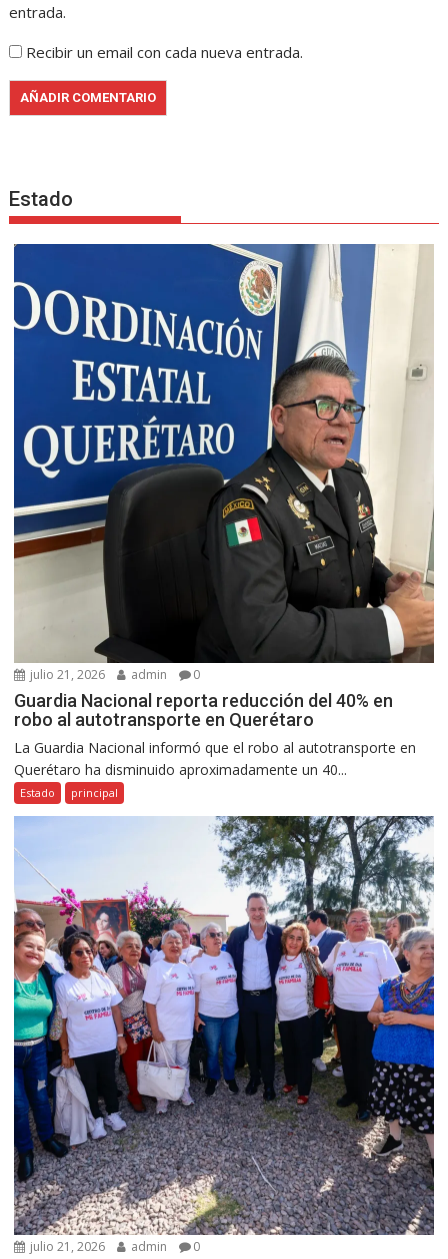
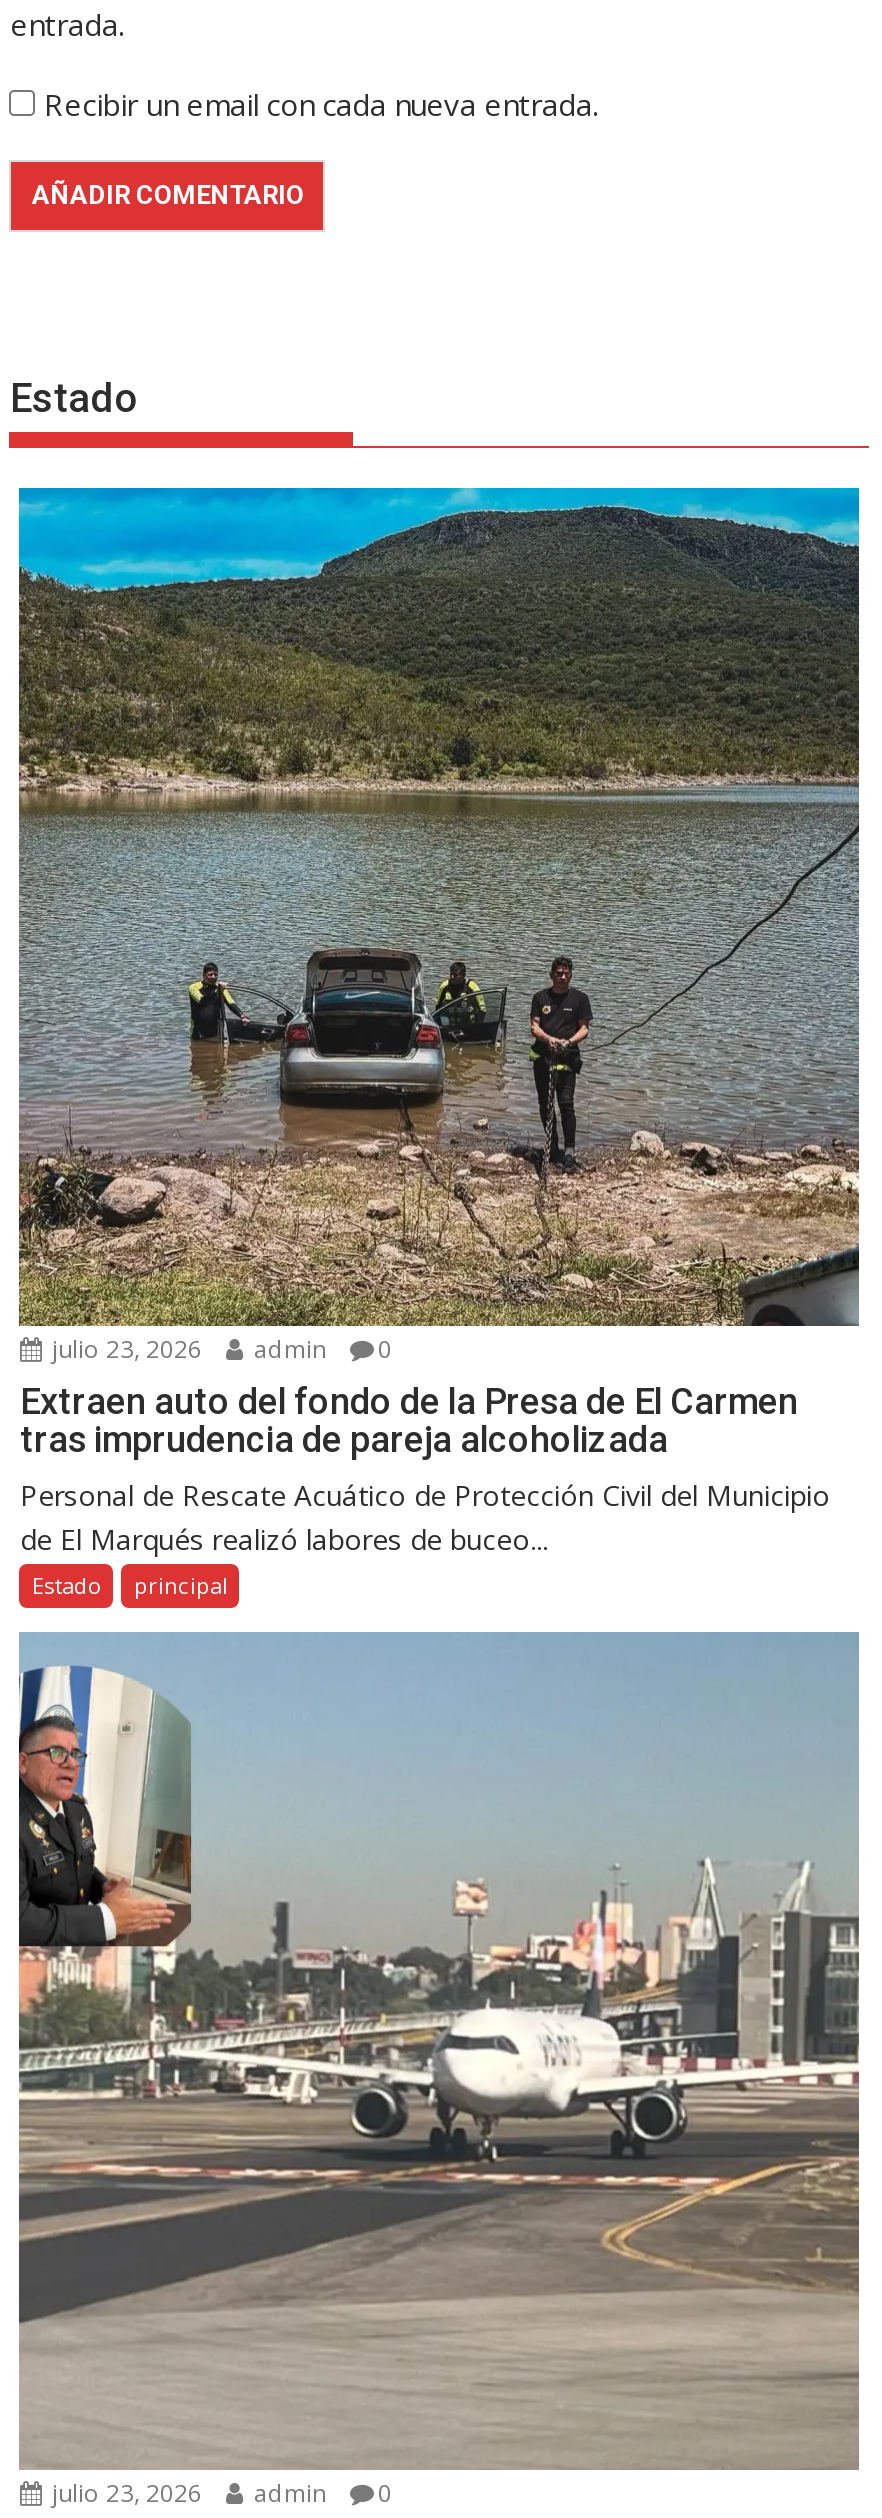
[13,243,435,683] [image] | julio 21, 2026 admin 0 -> [17,486,861,1366] [image] | julio 23, 2026 admin 0
[14,690,416,779] Guardia Nacional reporta reducción del 40% en | robo al autotransporte en Querétaro | La Guardia Nacional informó que el robo al autotransporte en | Querétaro ha disminuido aproximadamente un 40... -> [20,1380,830,1558] Extraen auto del fondo de la Presa de El Carmen | tras imprudencia de pareja alcoholizada | Personal de Rescate Acuático de Protección Civil del Municipio | de El Marqués realizó labores de buceo...
[13,815,435,1255] [image] | julio 21, 2026 admin 0 -> [17,1632,861,2510] [image] | julio 23, 2026 admin 0

